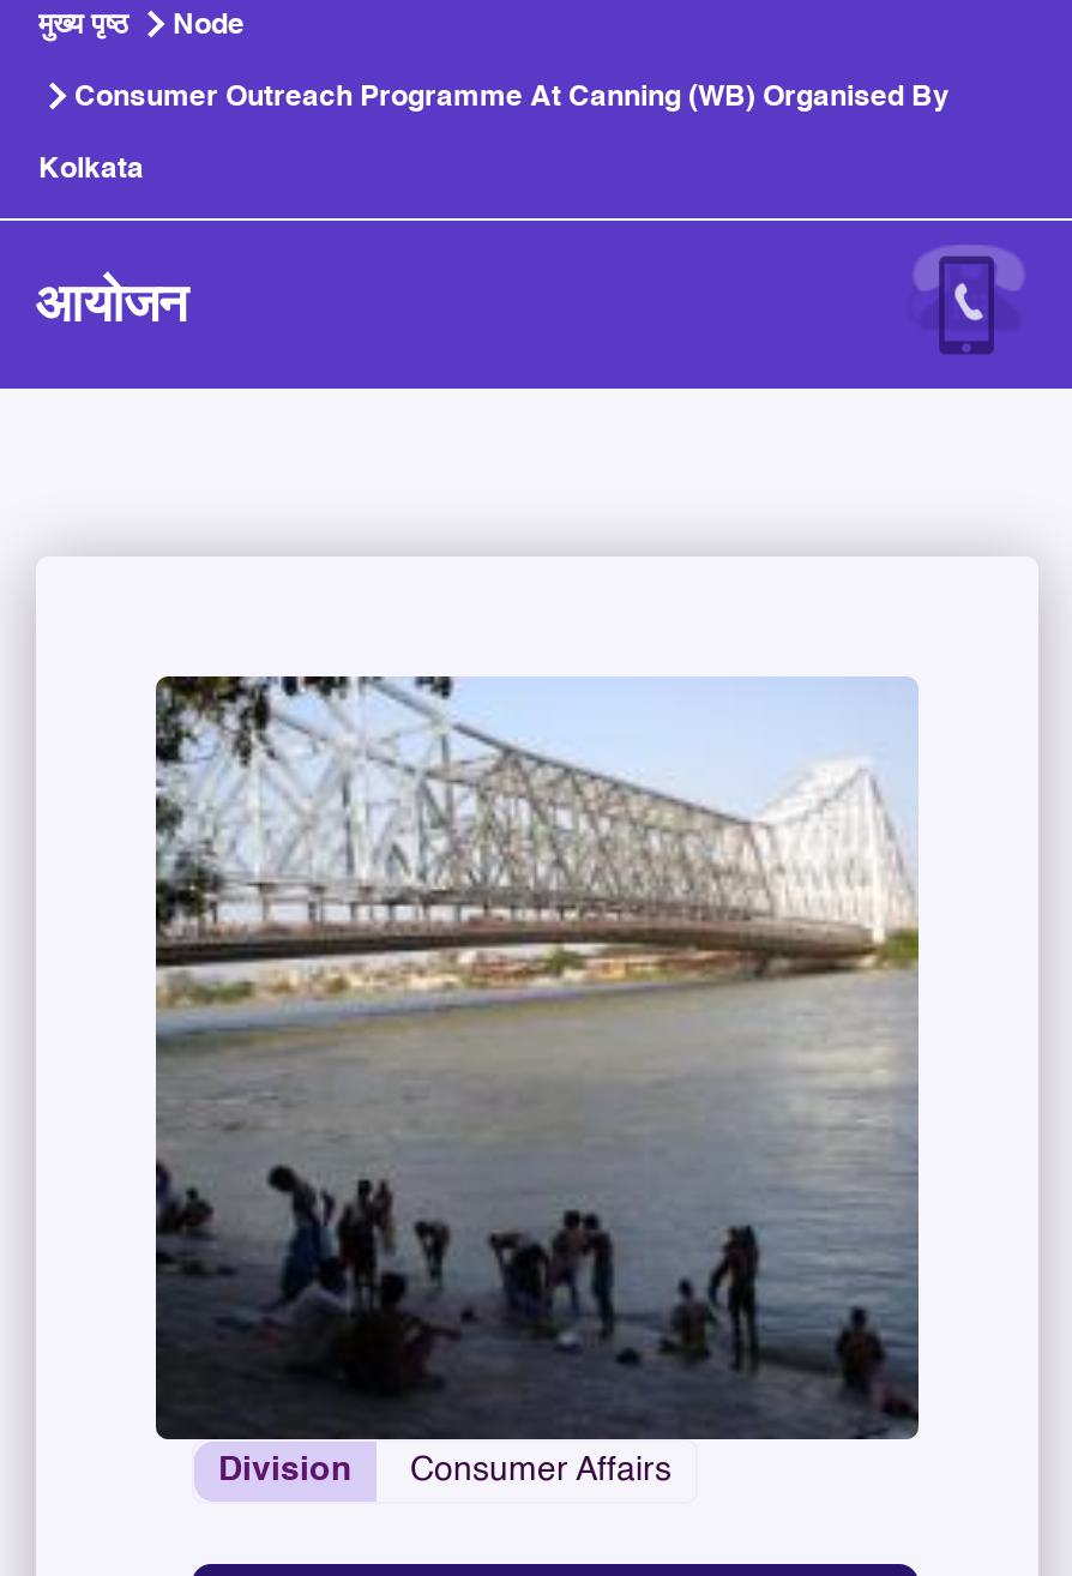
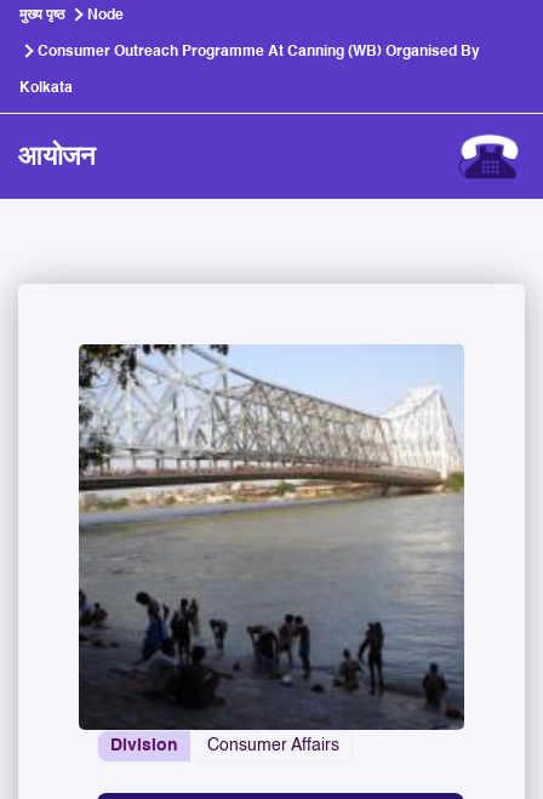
[914,247,1024,348] [image] -> [459,129,519,179] [image]

